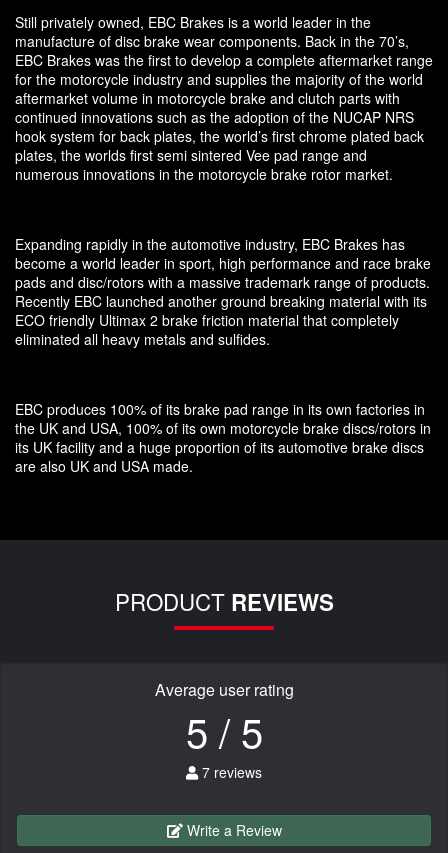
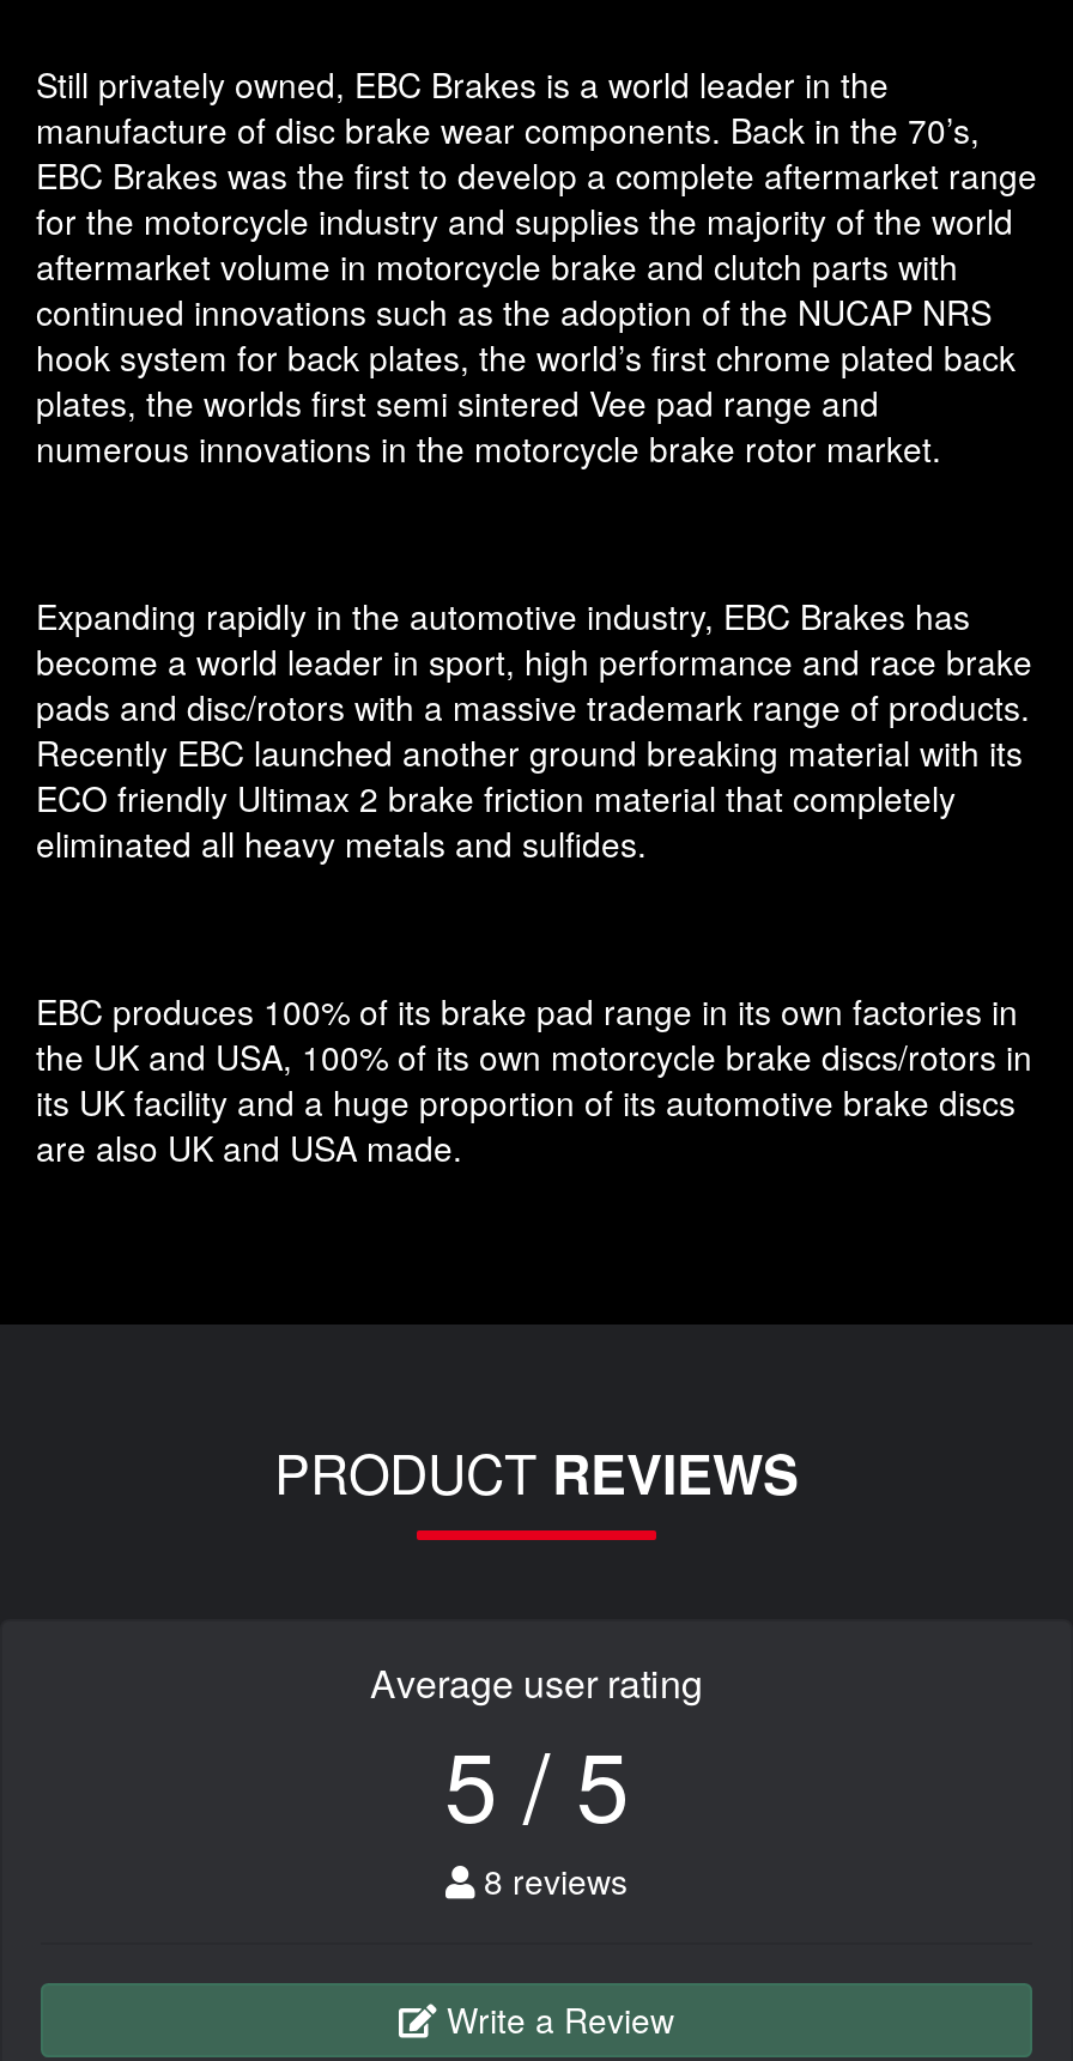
[198,762,262,782] 7 reviews -> [474,1857,628,1905] 8 reviews

